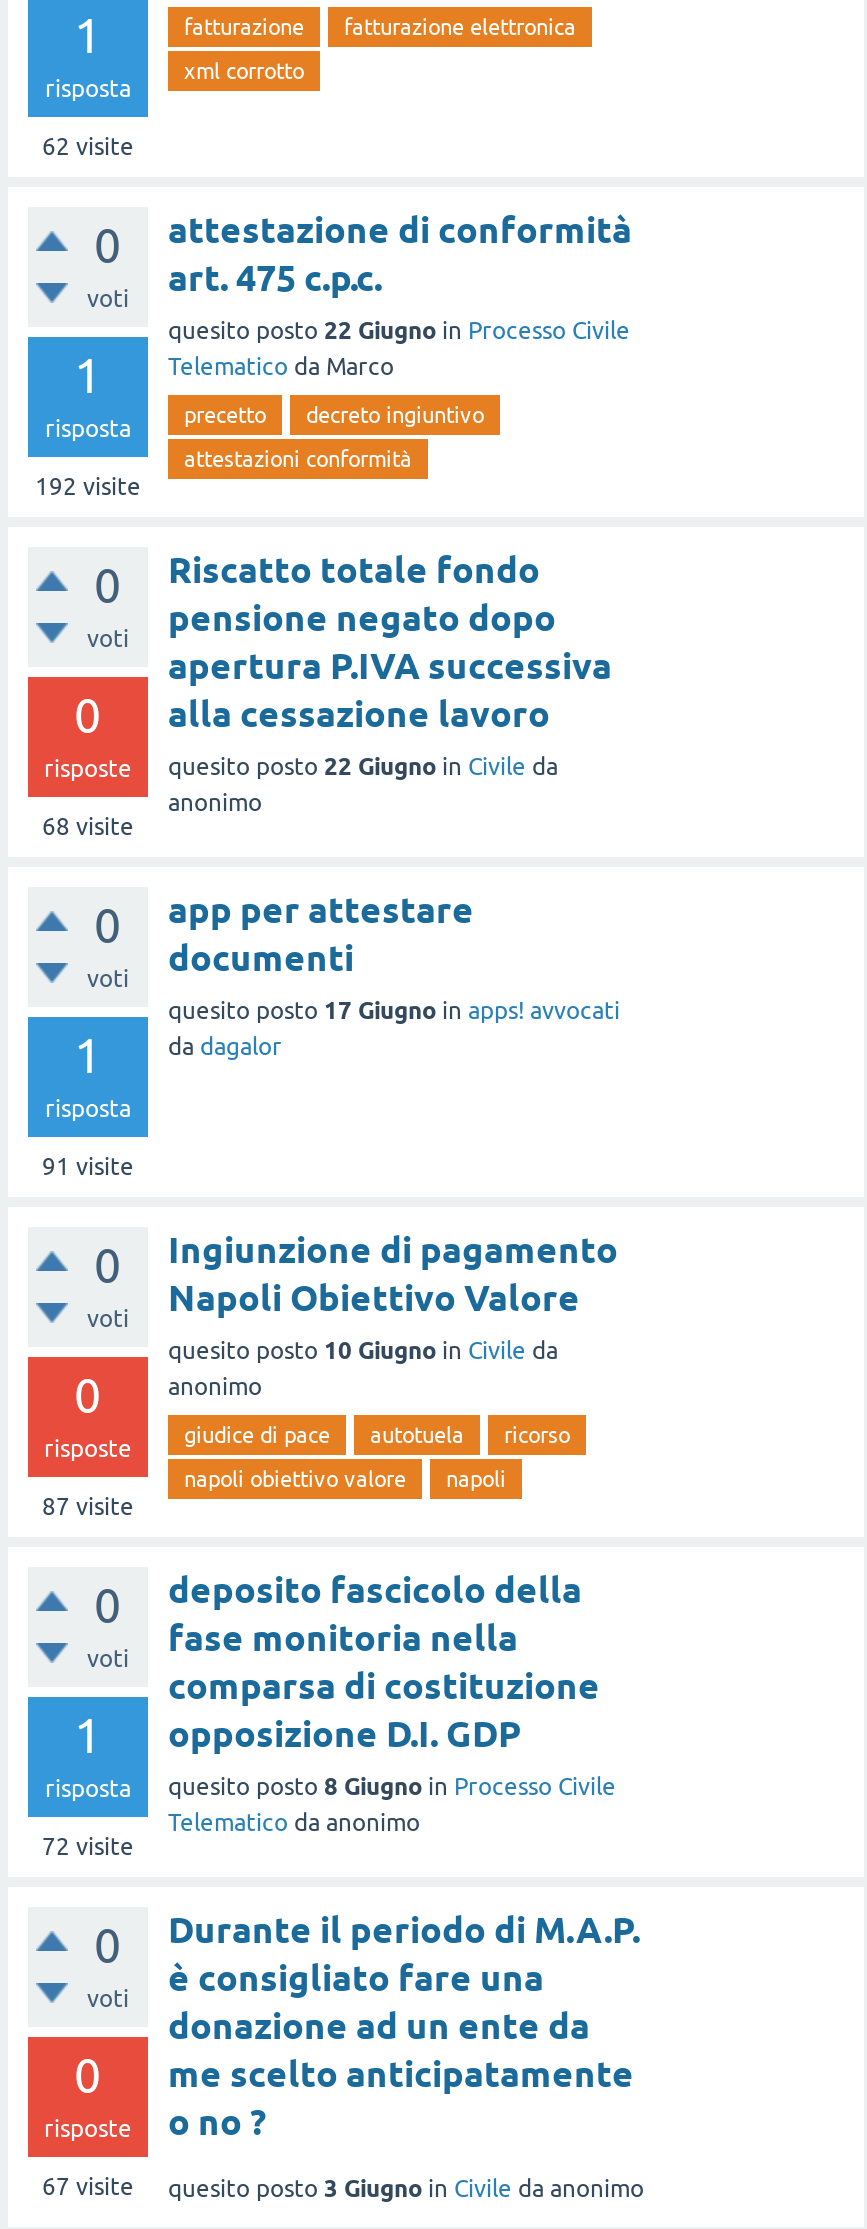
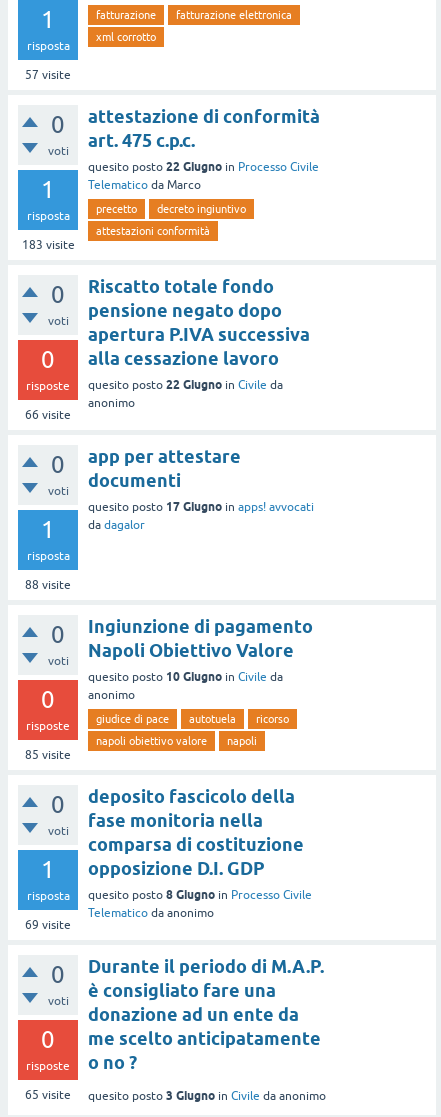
[42,133,134,161] 62 visite -> [25,68,71,82] 57 visite
[35,473,141,501] 192 visite -> [21,238,74,252] 183 visite
[42,813,134,841] 68 visite -> [25,408,71,422] 66 visite
[42,1153,134,1181] 91 visite -> [25,578,71,592] 88 visite
[42,1493,134,1521] 87 visite -> [25,748,71,762] 85 visite
[42,1833,134,1861] 72 visite -> [25,918,71,932] 69 visite
[42,2173,644,2203] 67 visite quesito posto 3 Giugno in Civile da anonimo -> [25,1088,326,1103] 65 visite quesito posto 3 Giugno in Civile da anonimo

